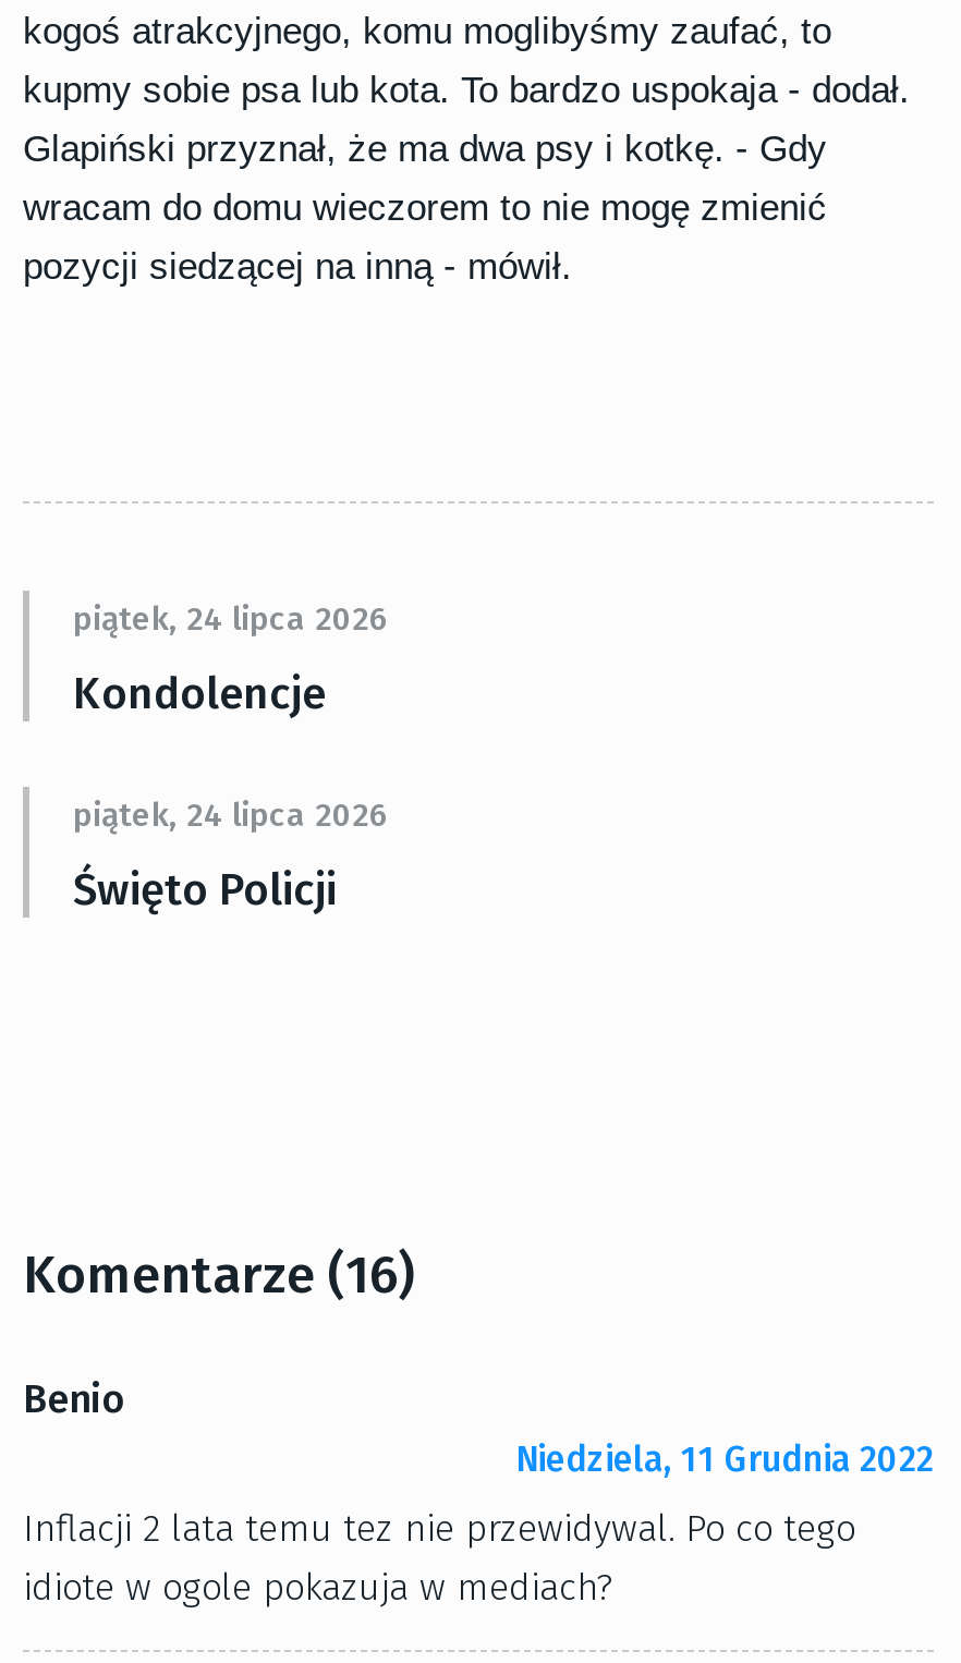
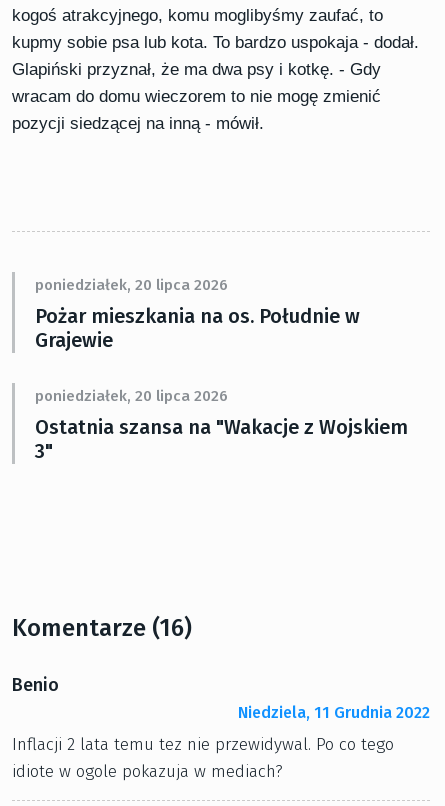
[73,599,389,915] piątek, 24 lipca 2026 | Kondolencje | piątek, 24 lipca 2026 | Święto Policji -> [35,276,408,463] poniedziałek, 20 lipca 2026 | Pożar mieszkania na os. Południe w | Grajewie | poniedziałek, 20 lipca 2026 | Ostatnia szansa na "Wakacje z Wojskiem | 3"

